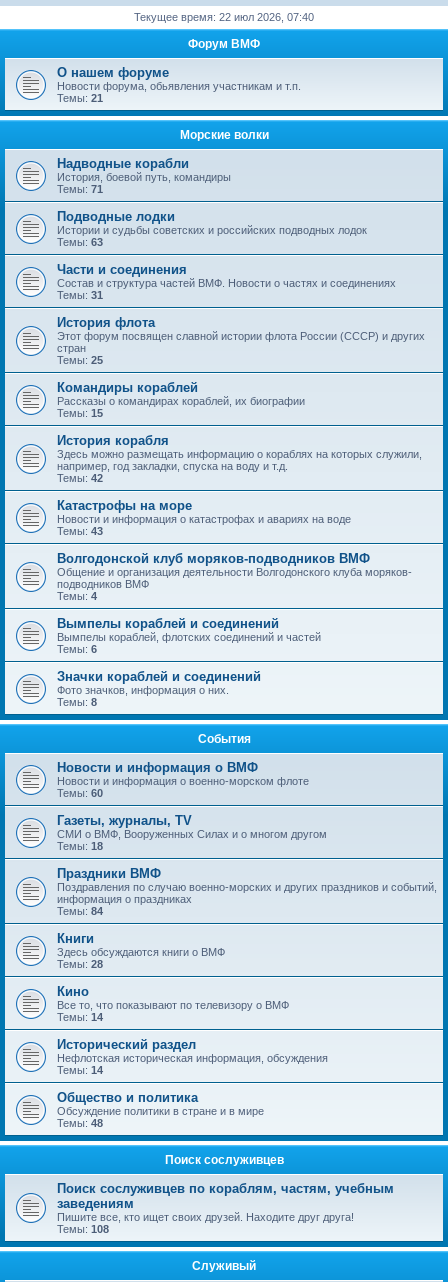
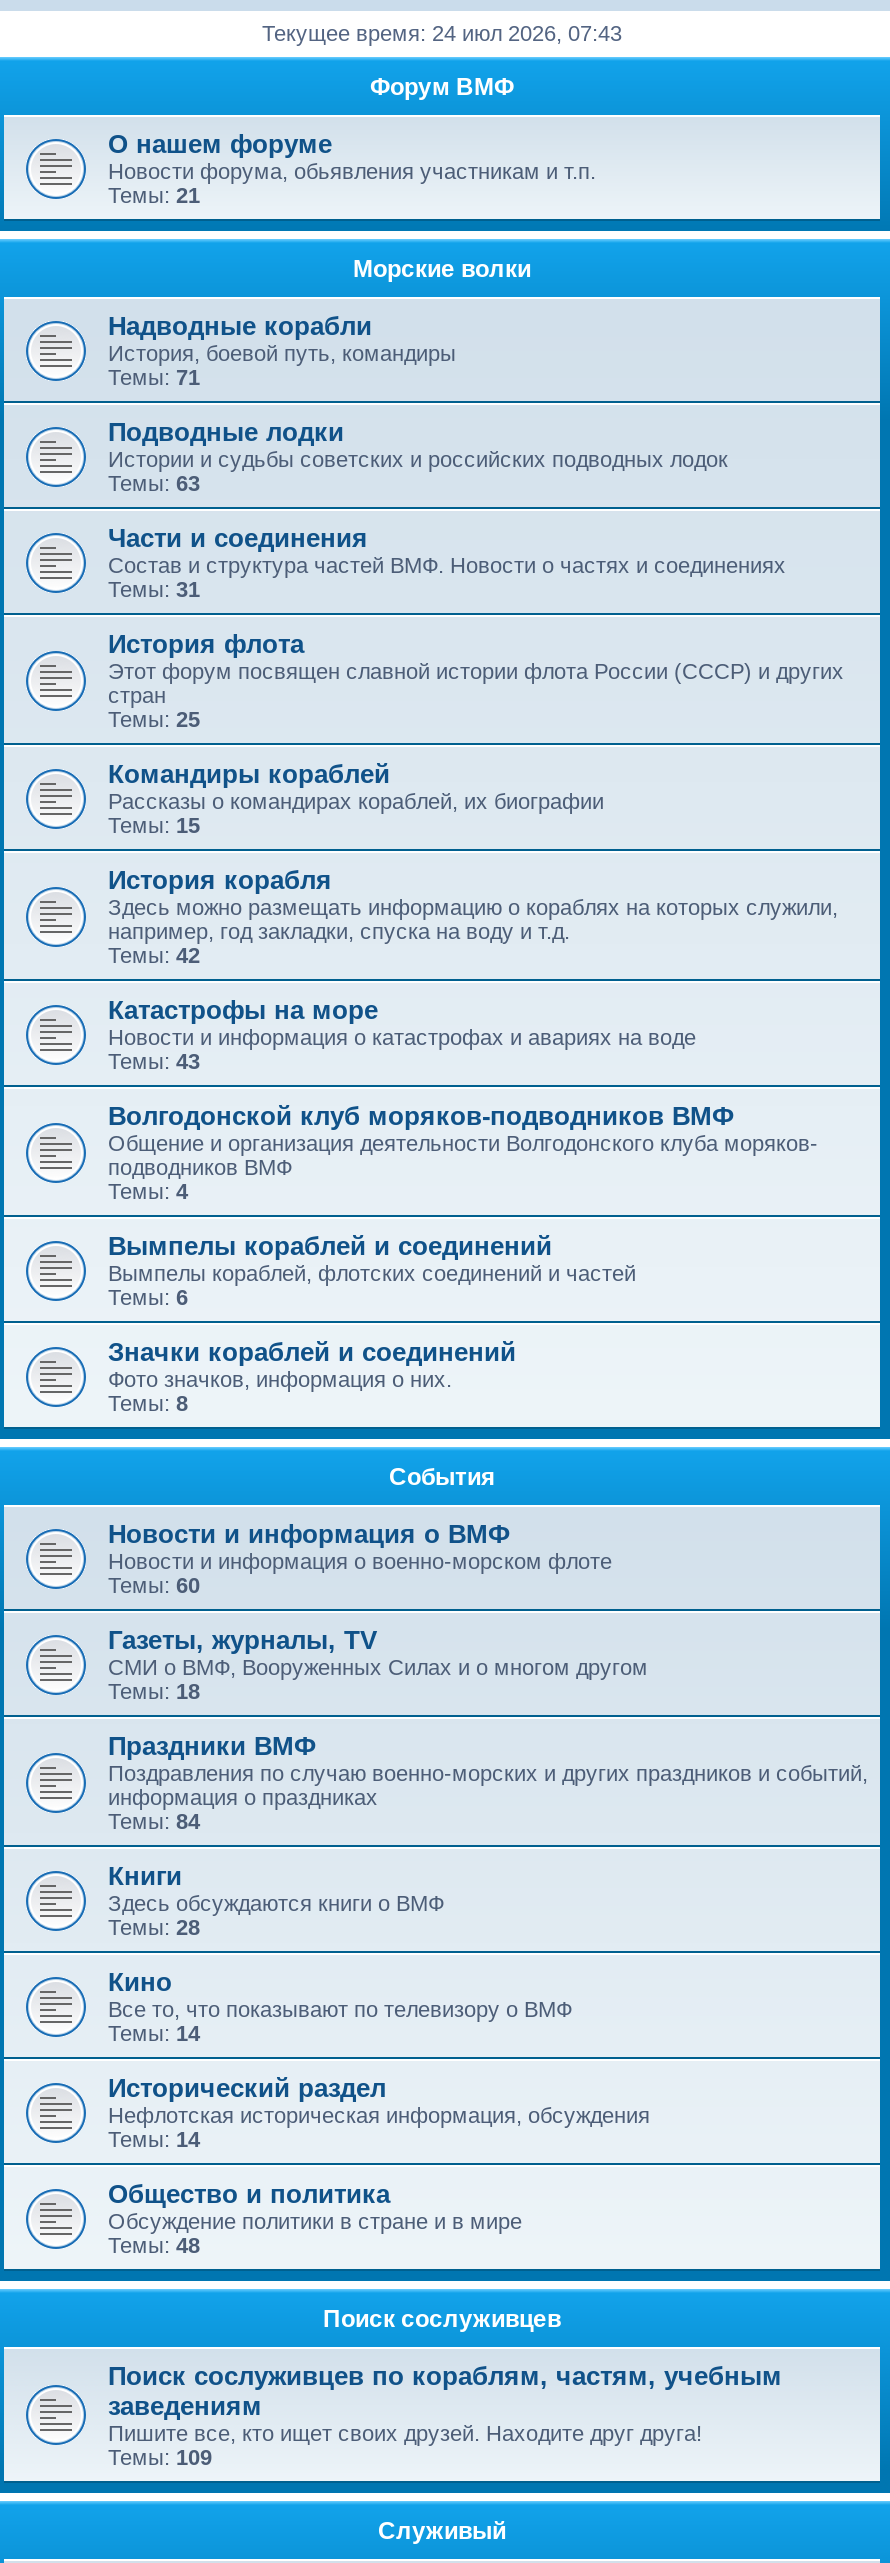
[134,11,314,23] Текущее время: 22 июл 2026, 07:40 -> [262,21,622,45] Текущее время: 24 июл 2026, 07:43
[57,1223,109,1235] Темы: 108 -> [108,2445,212,2469] Темы: 109

